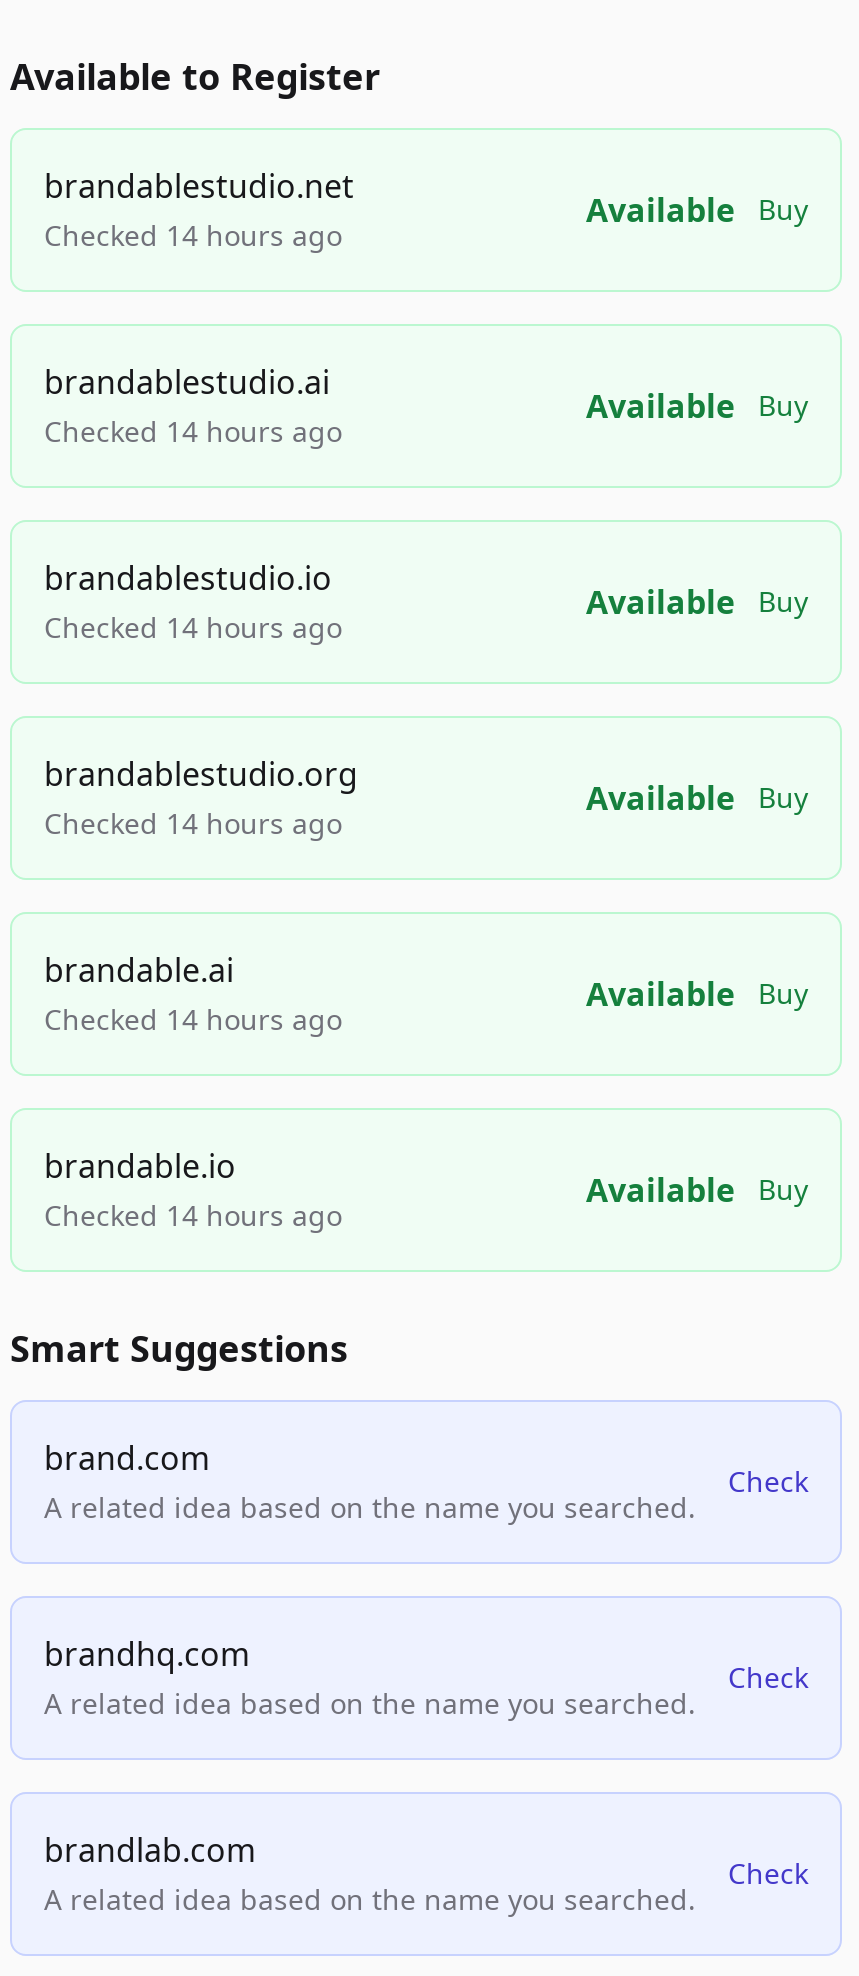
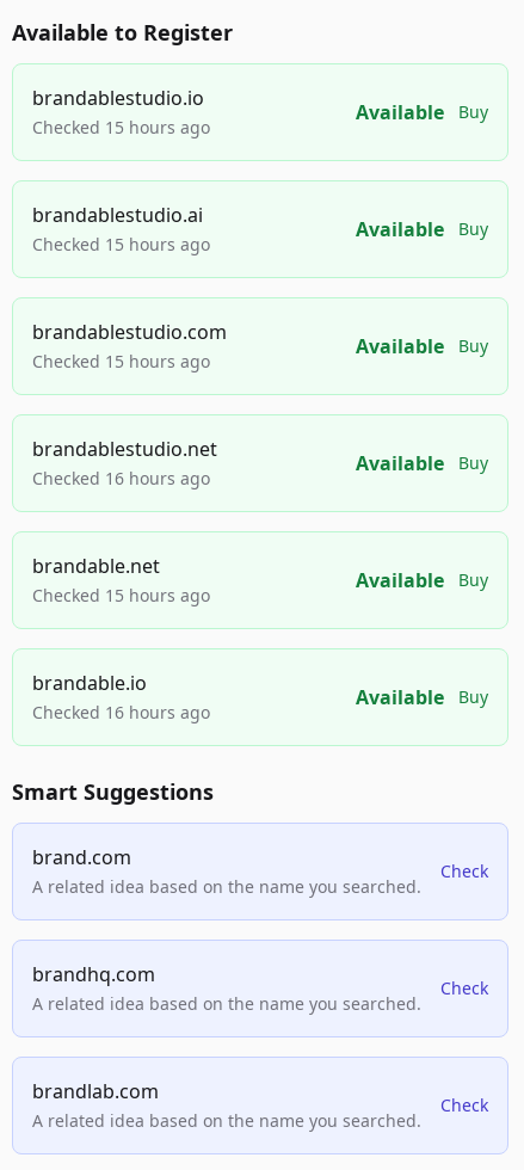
moved [44,164,354,208] -> [32,436,217,462]: brandablestudio.net
[44,216,342,254] Checked 14 hours ago -> [32,116,210,138] Checked 15 hours ago
[44,412,342,450] Checked 14 hours ago -> [32,233,210,255] Checked 15 hours ago
moved [44,556,332,600] -> [32,85,204,111]: brandablestudio.io
[44,608,342,646] Checked 14 hours ago -> [32,319,227,372] brandablestudio.com | Checked 15 hours ago
[44,752,358,842] brandablestudio.org | Checked 14 hours ago -> [32,467,210,489] Checked 16 hours ago
[44,948,342,1038] brandable.ai | Checked 14 hours ago -> [32,553,210,606] brandable.net | Checked 15 hours ago
[44,1196,342,1234] Checked 14 hours ago -> [32,701,210,723] Checked 16 hours ago

